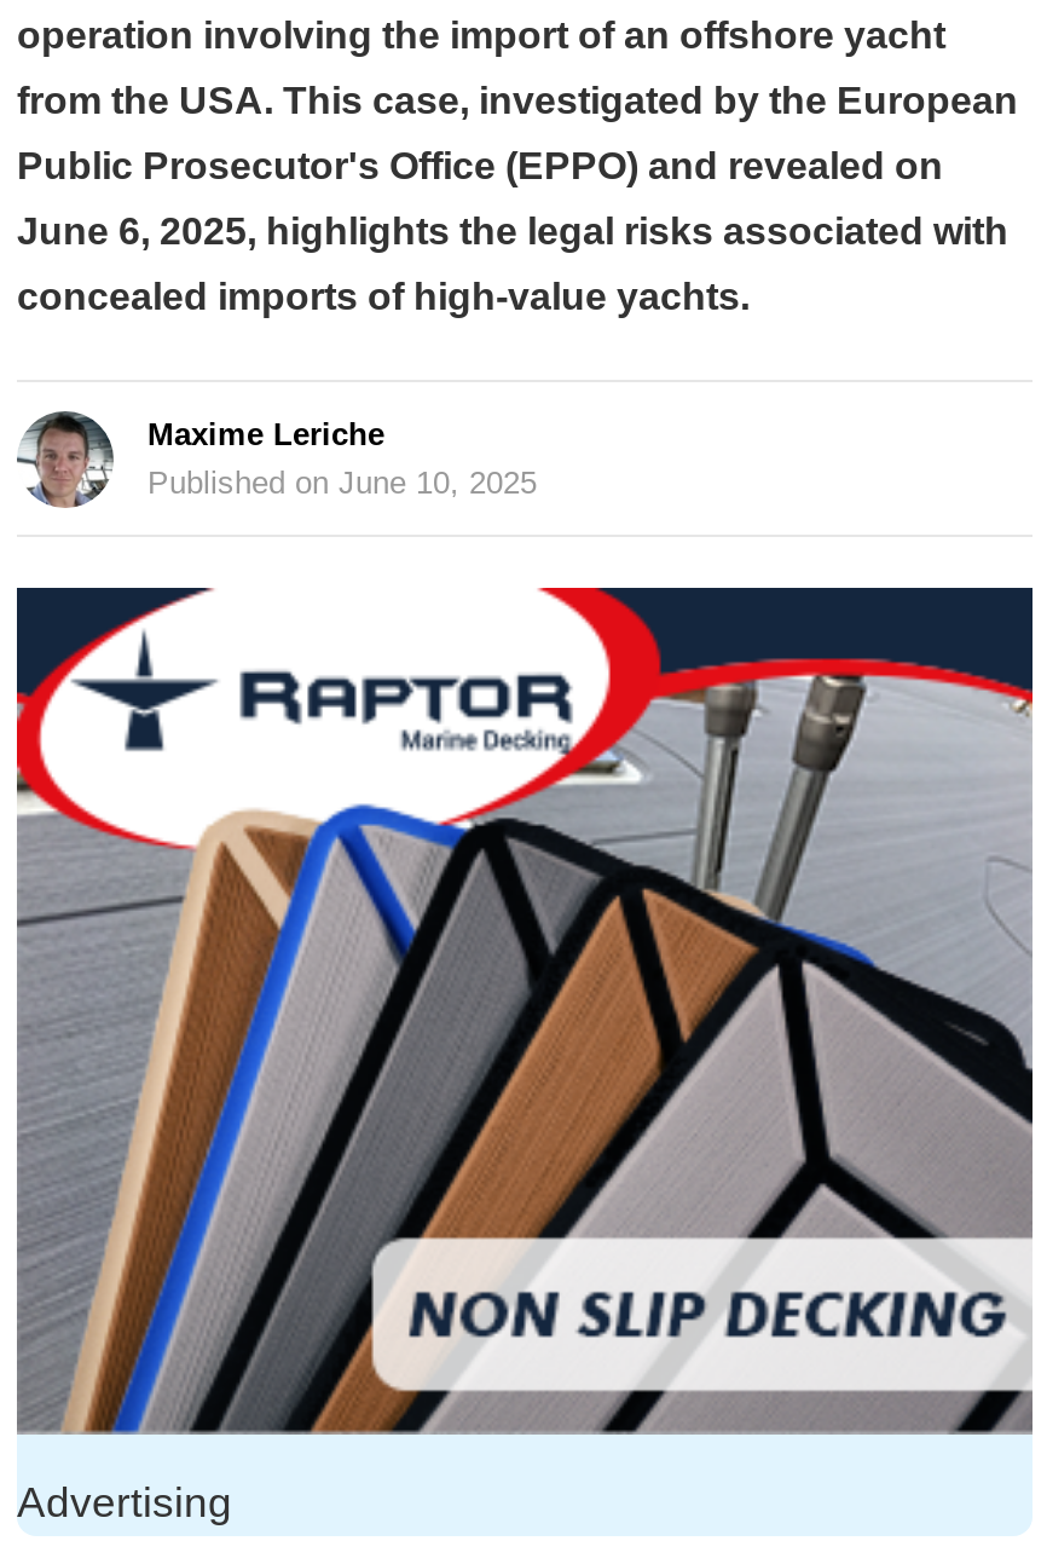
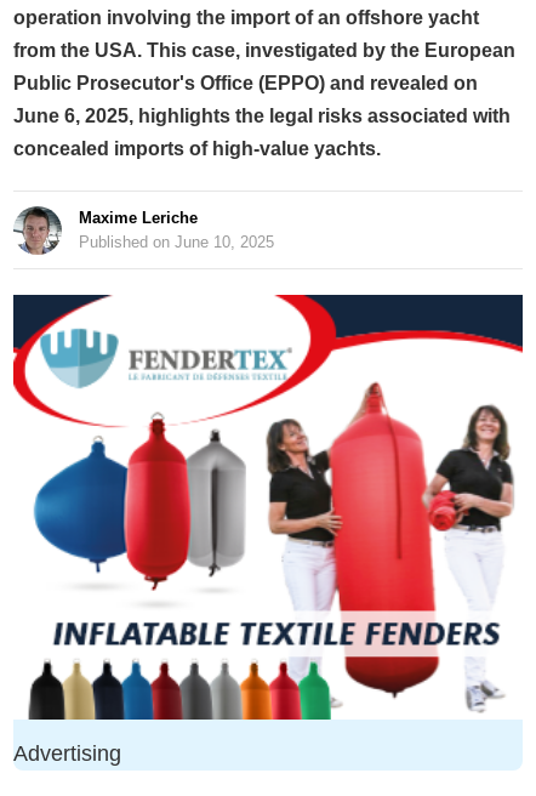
[15,631,1035,1437] [image] -> [13,318,523,721] [image]

